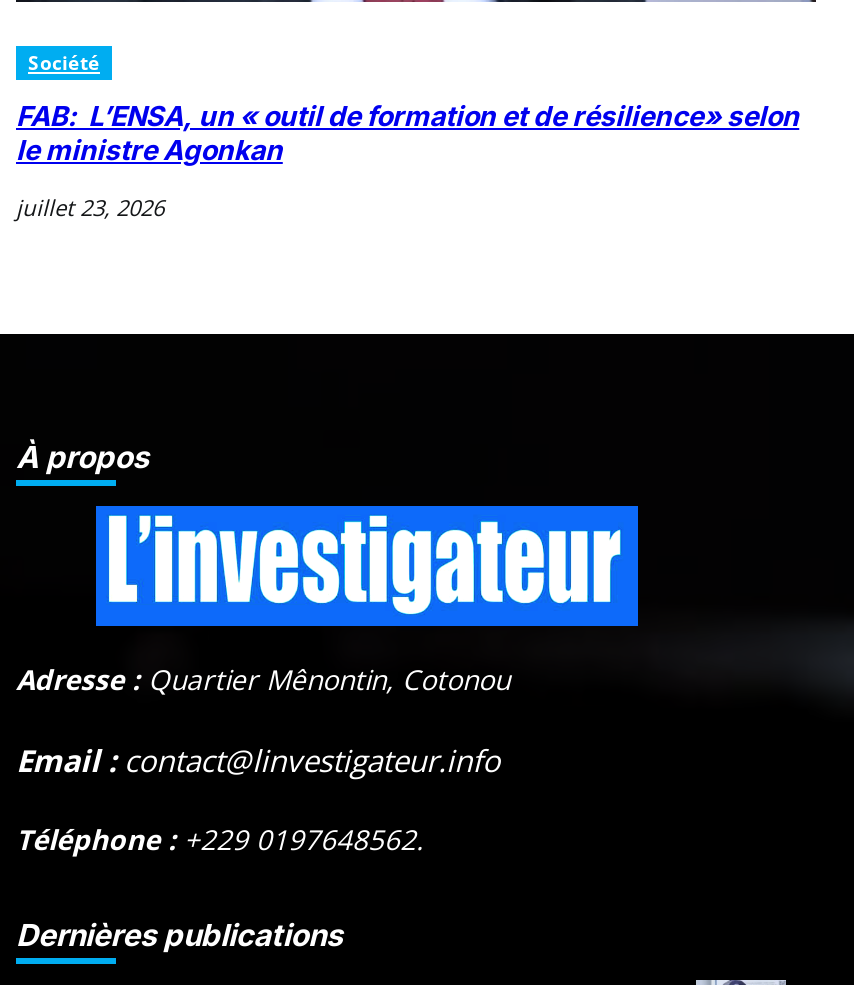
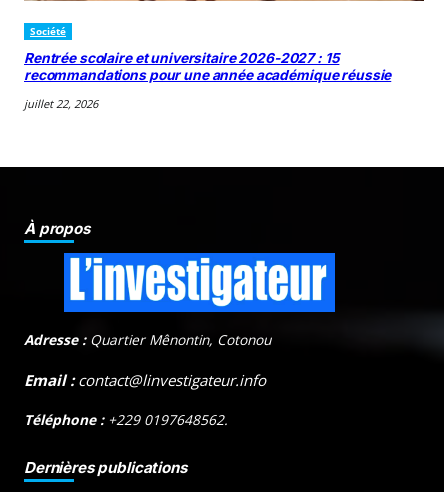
[16,100,799,166] FAB: L’ENSA, un « outil de formation et de résilience» selon | le ministre Agonkan -> [24,50,391,83] Rentrée scolaire et universitaire 2026-2027 : 15 | recommandations pour une année académique réussie
[16,192,164,222] juillet 23, 2026 -> [24,96,98,111] juillet 22, 2026

